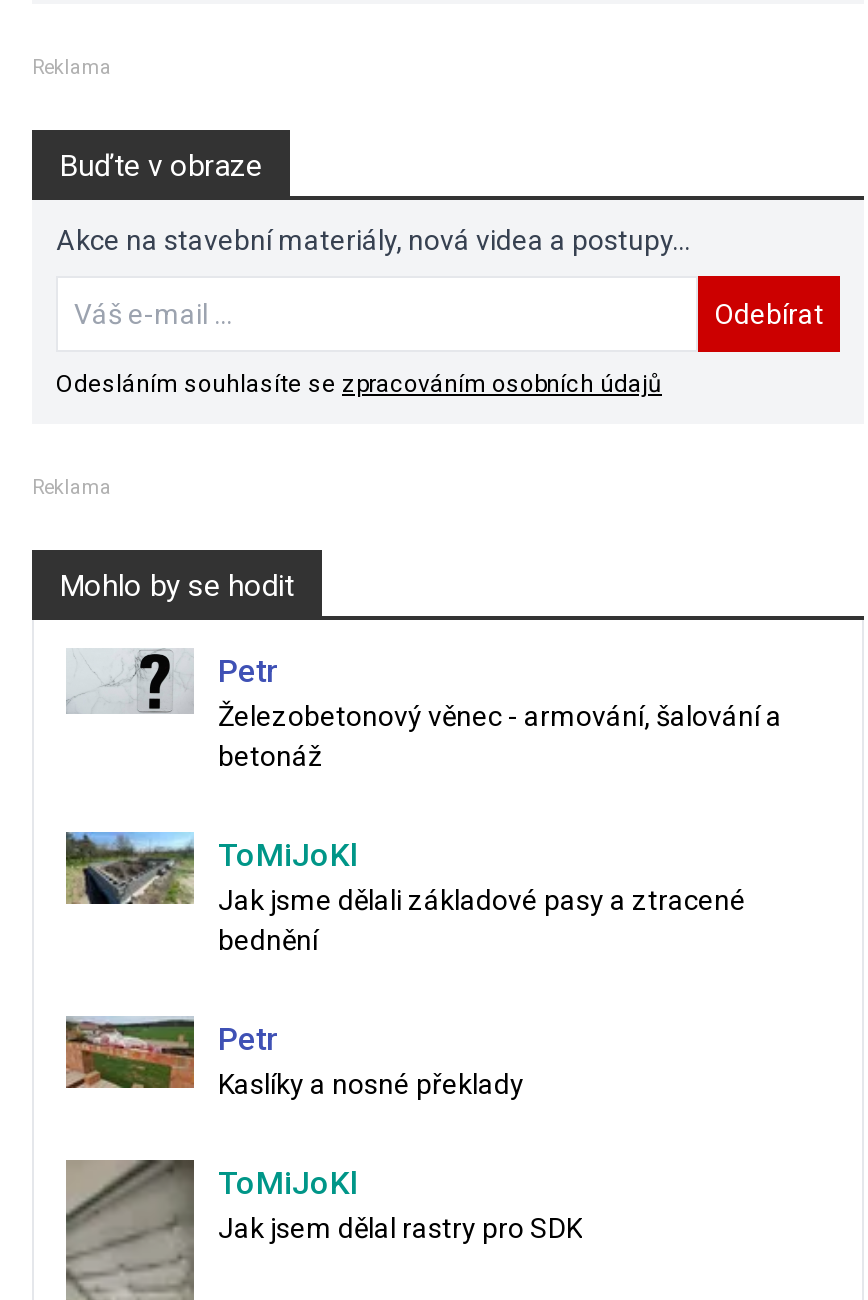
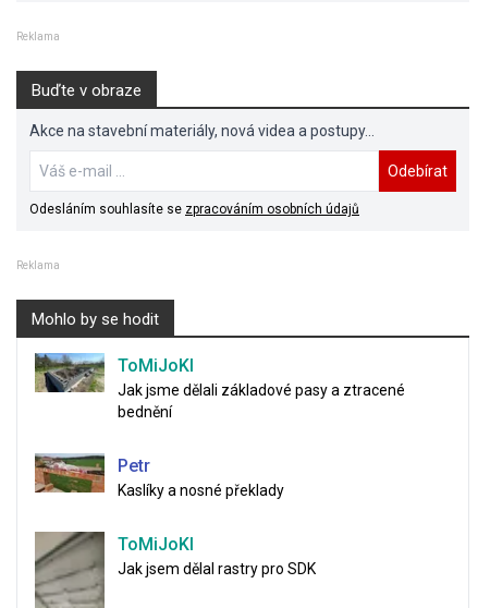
[68,648,782,773] [image] | Petr | Železobetonový věnec - armování, šalování a | betonáž -> none

